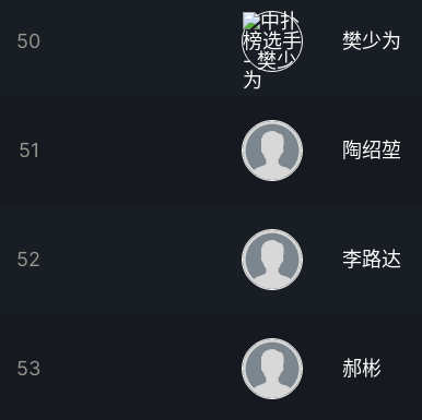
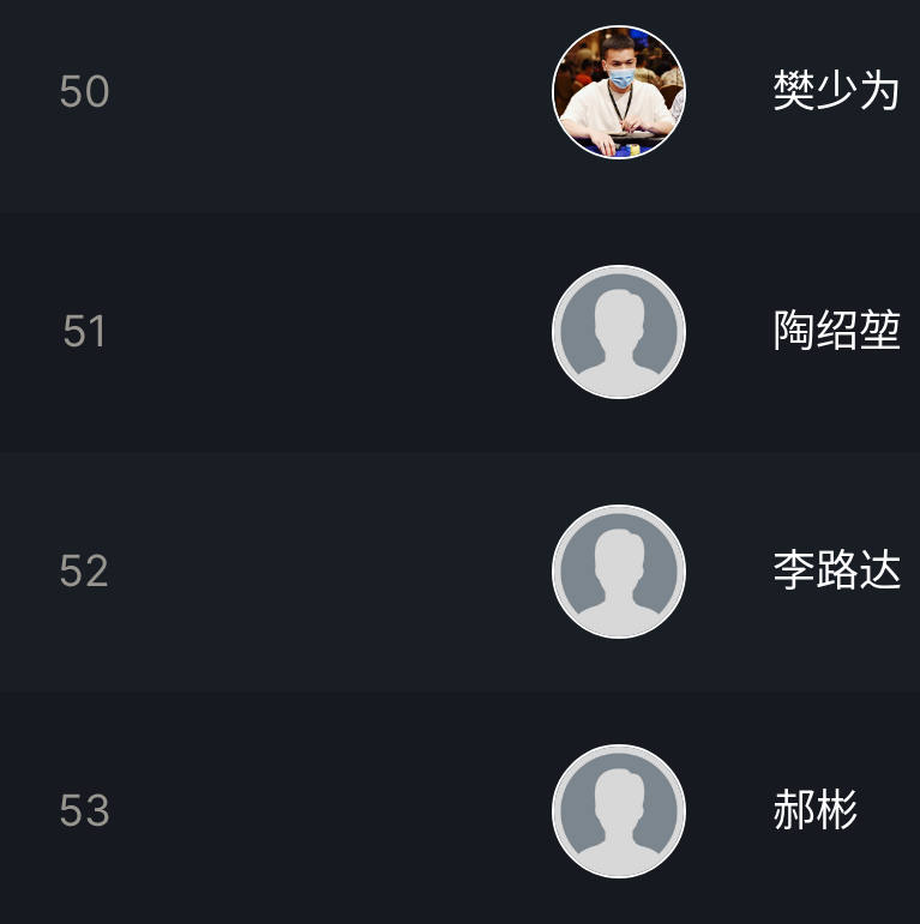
[242,10,303,91] [image] -> [554,28,686,198] [image]

